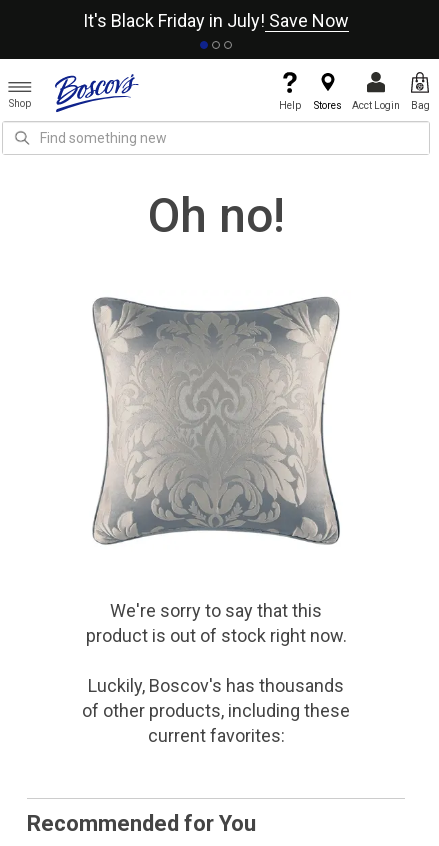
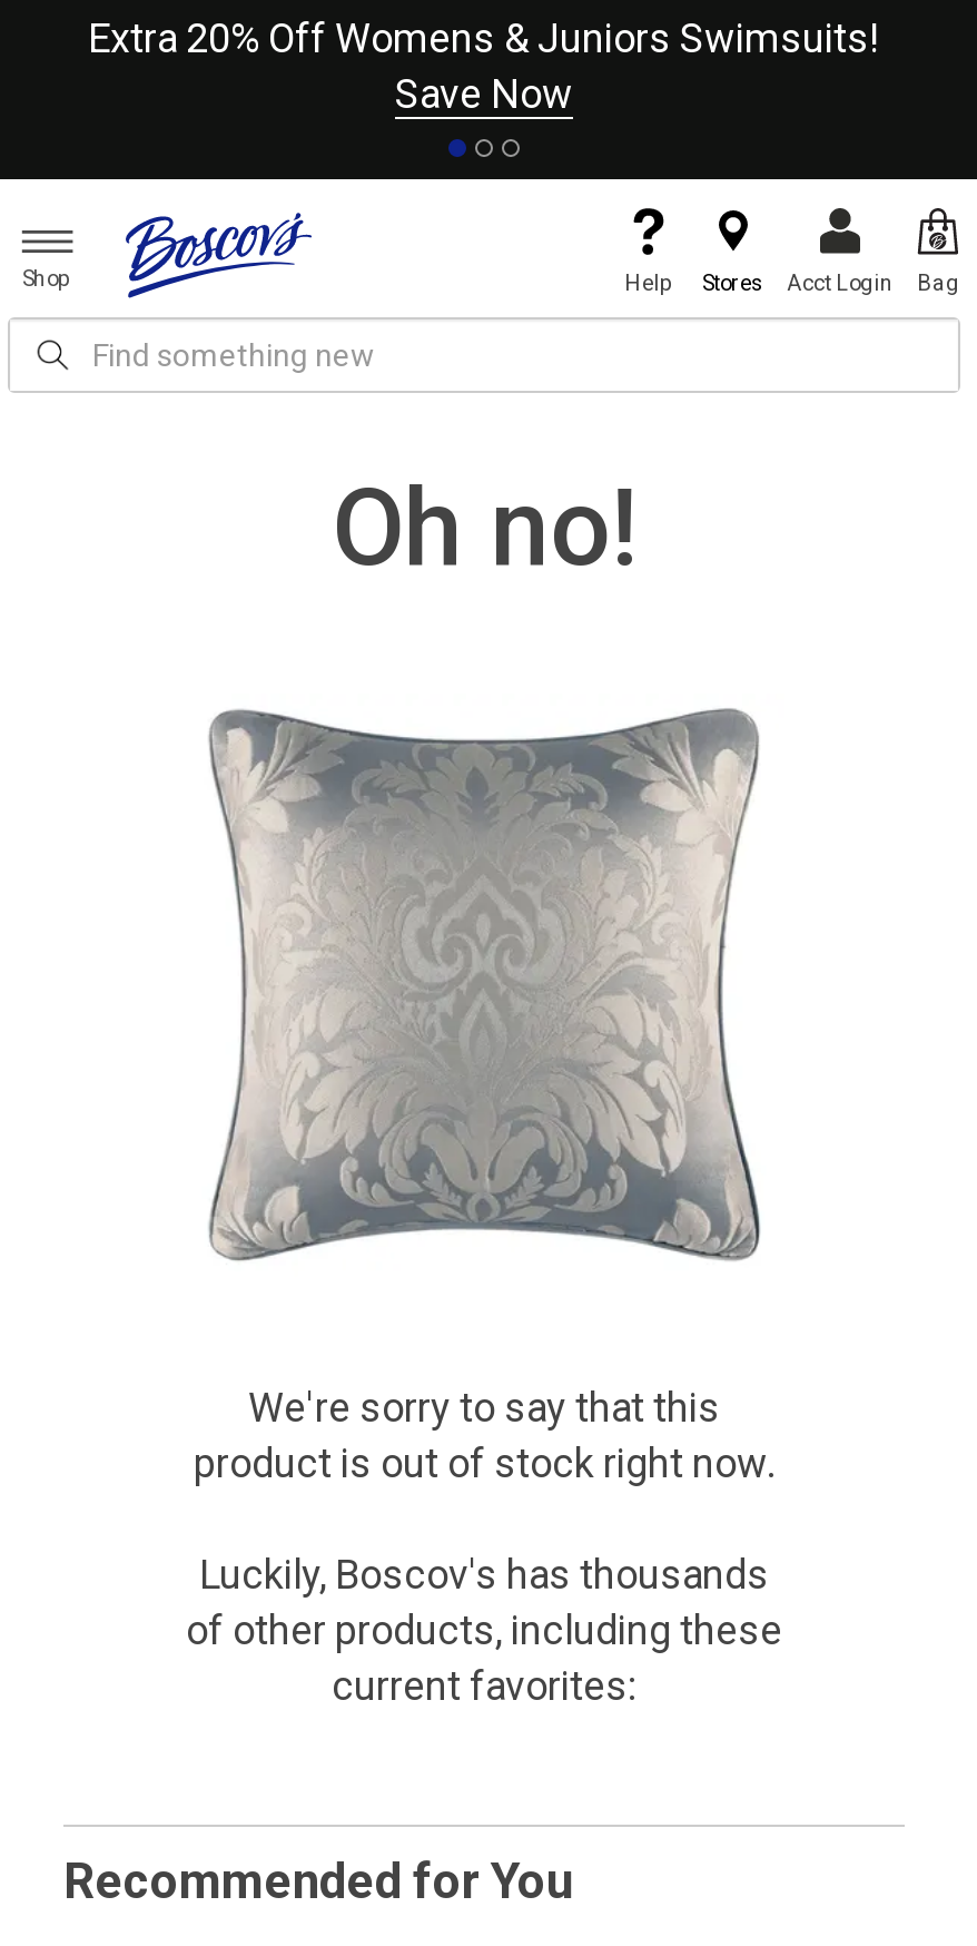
[83,10,349,31] It's Black Friday in July! Save Now -> [88,14,880,117] Extra 20% Off Womens & Juniors Swimsuits! | Save Now

